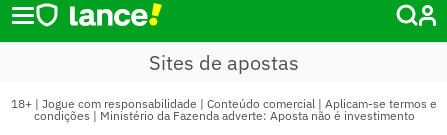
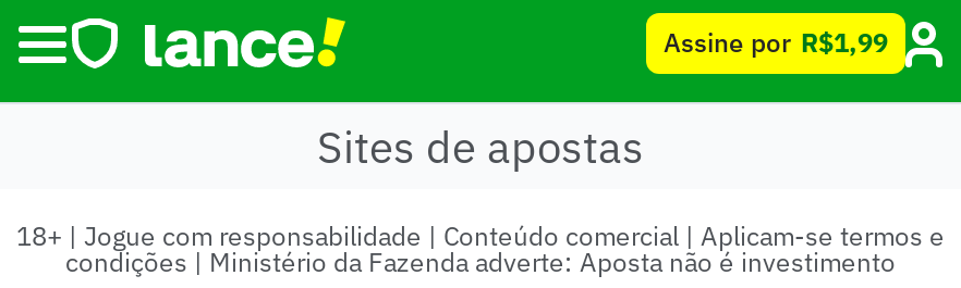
none -> [664,26,888,59] Assine por R$1,99

